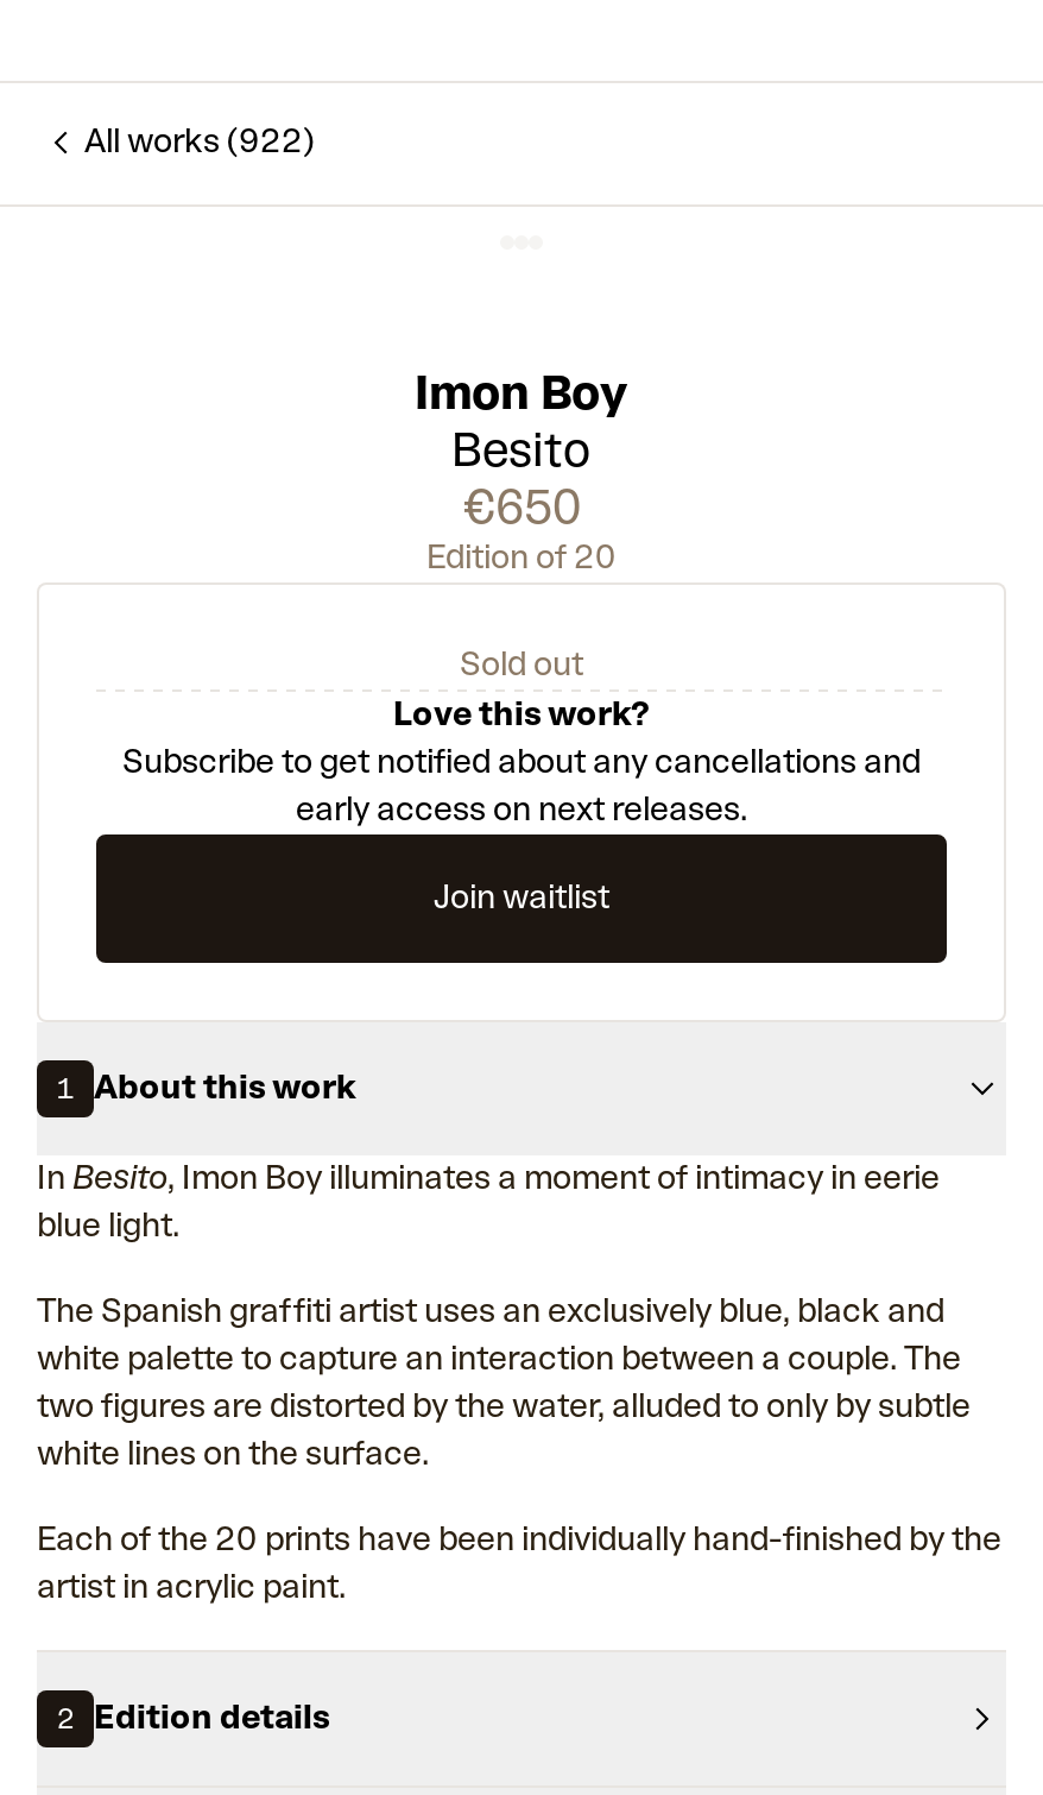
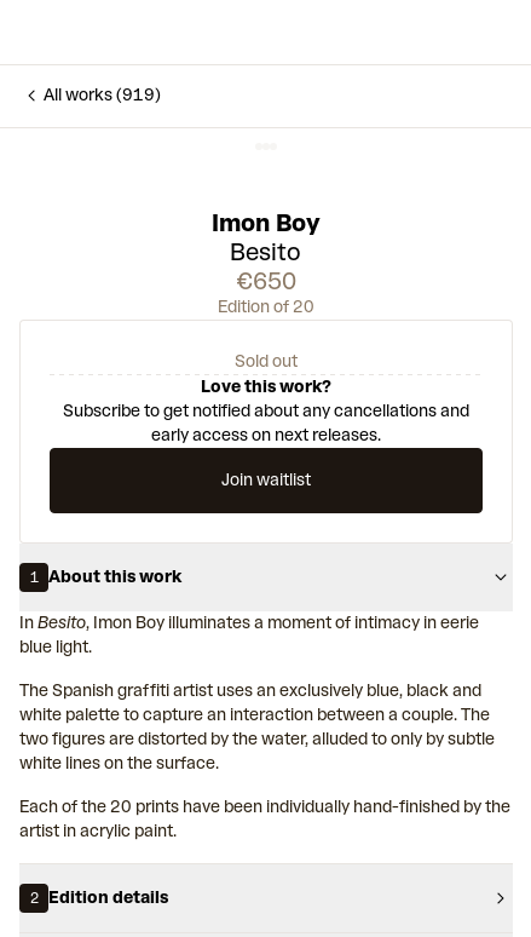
[84,121,315,162] All works (922) -> [44,85,161,105] All works (919)

